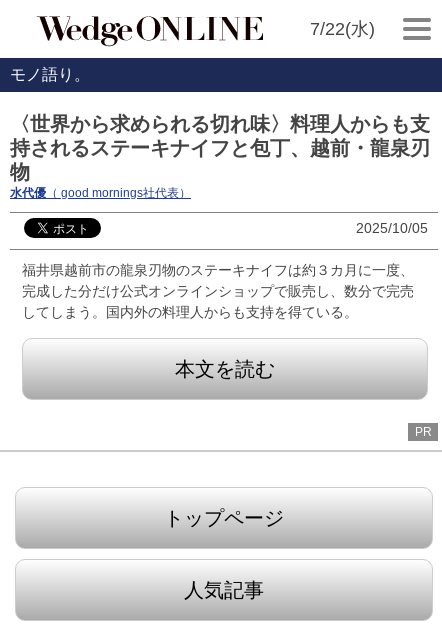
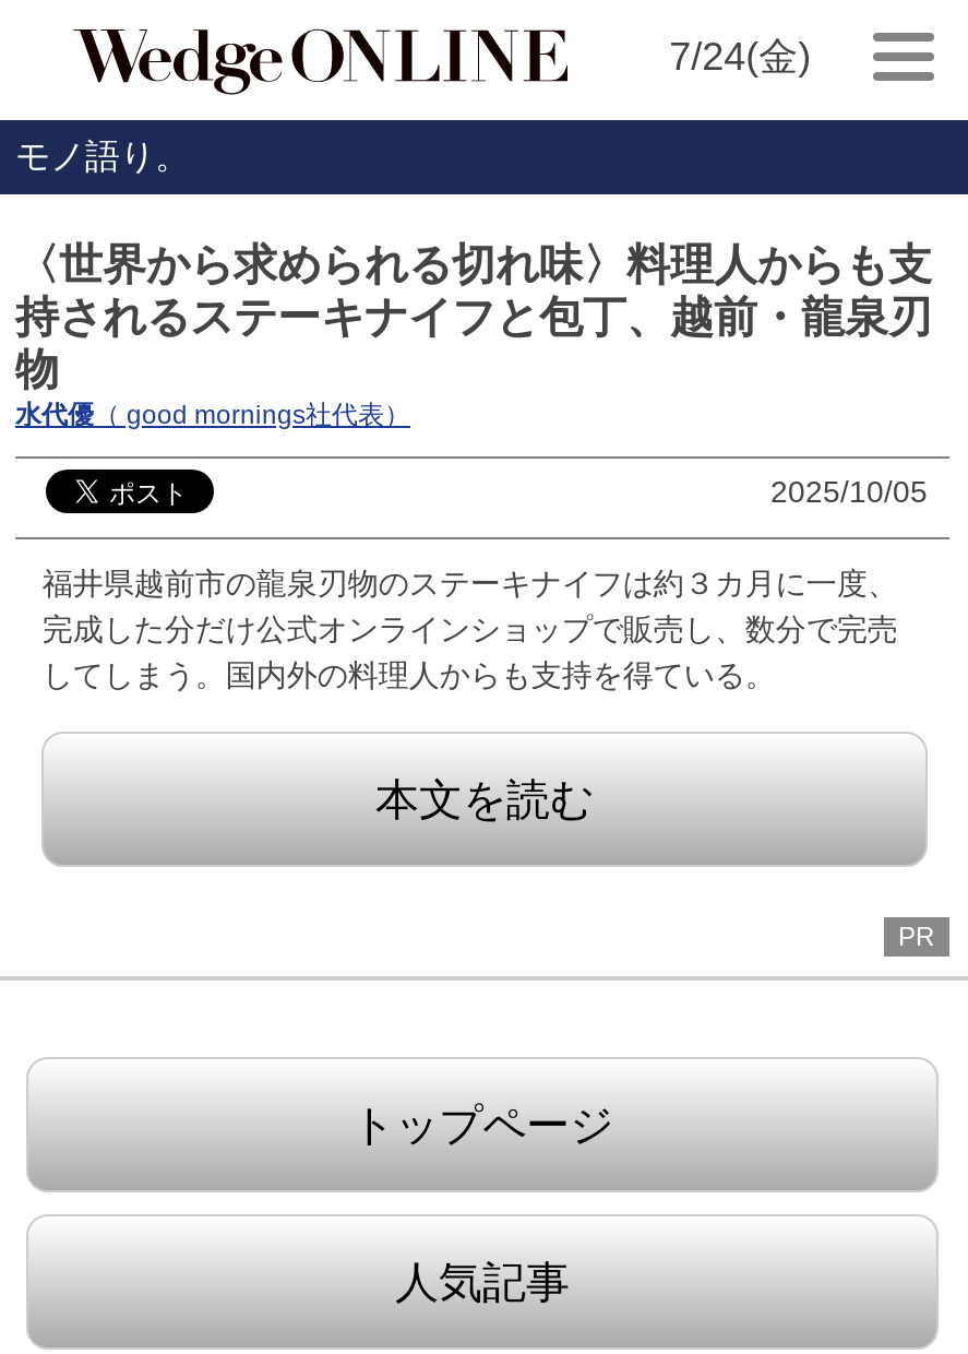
[310,19,375,39] 7/22(水) -> [669,35,811,79] 7/24(金)

